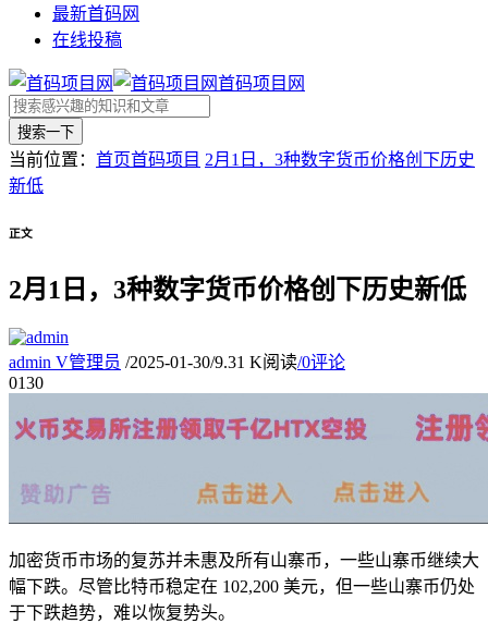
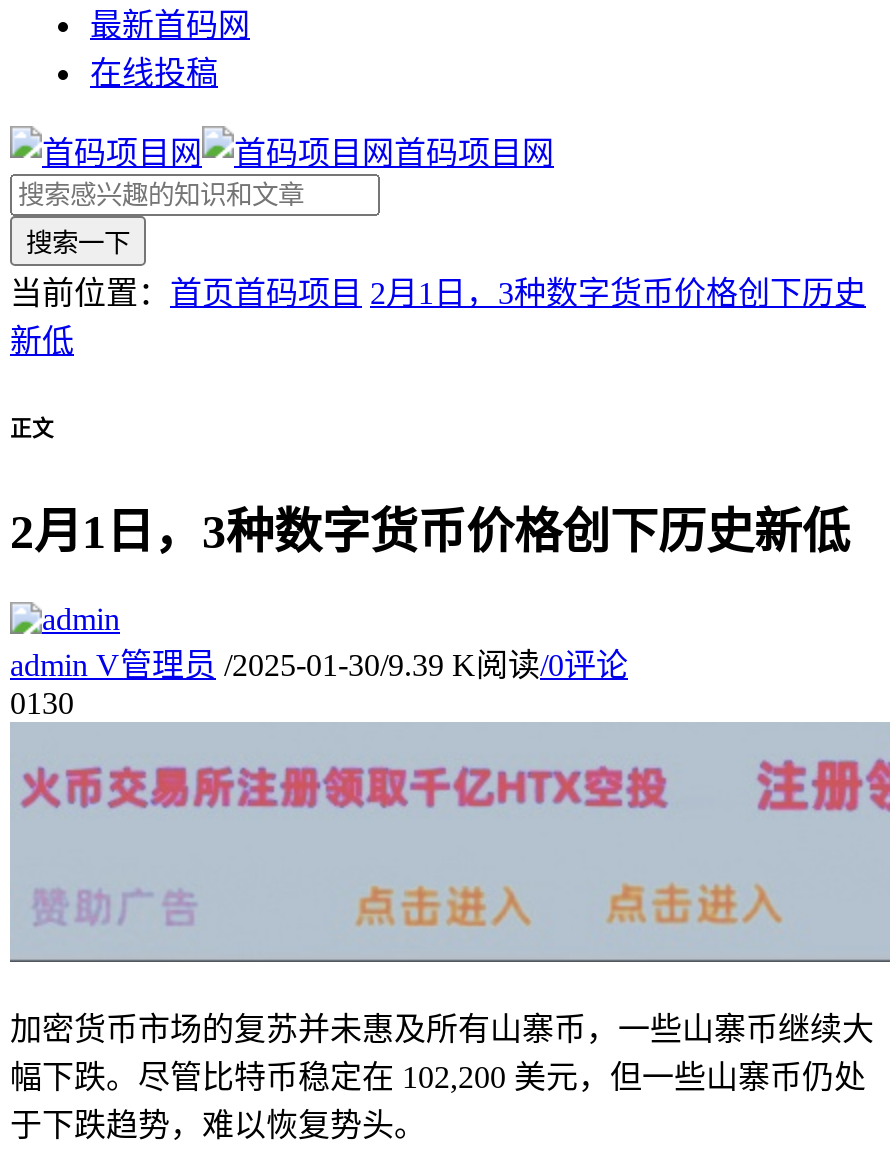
[9,353,345,371] admin V管理员 / 2025-01-30/9.31 K阅读/0评论 -> [10,648,628,682] admin V管理员 / 2025-01-30/9.39 K阅读/0评论

